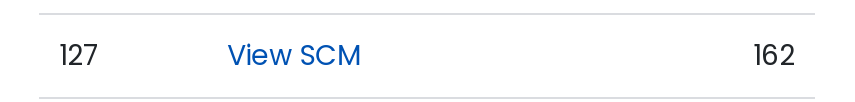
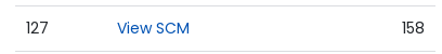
[753,35,795,75] 162 -> [402,17,425,39] 158

